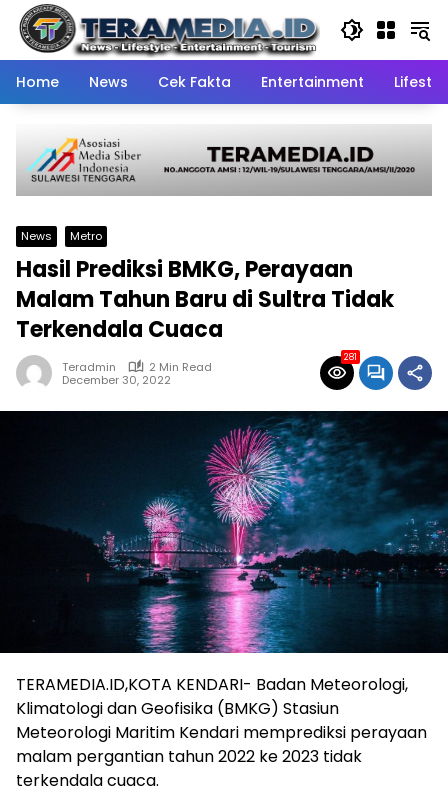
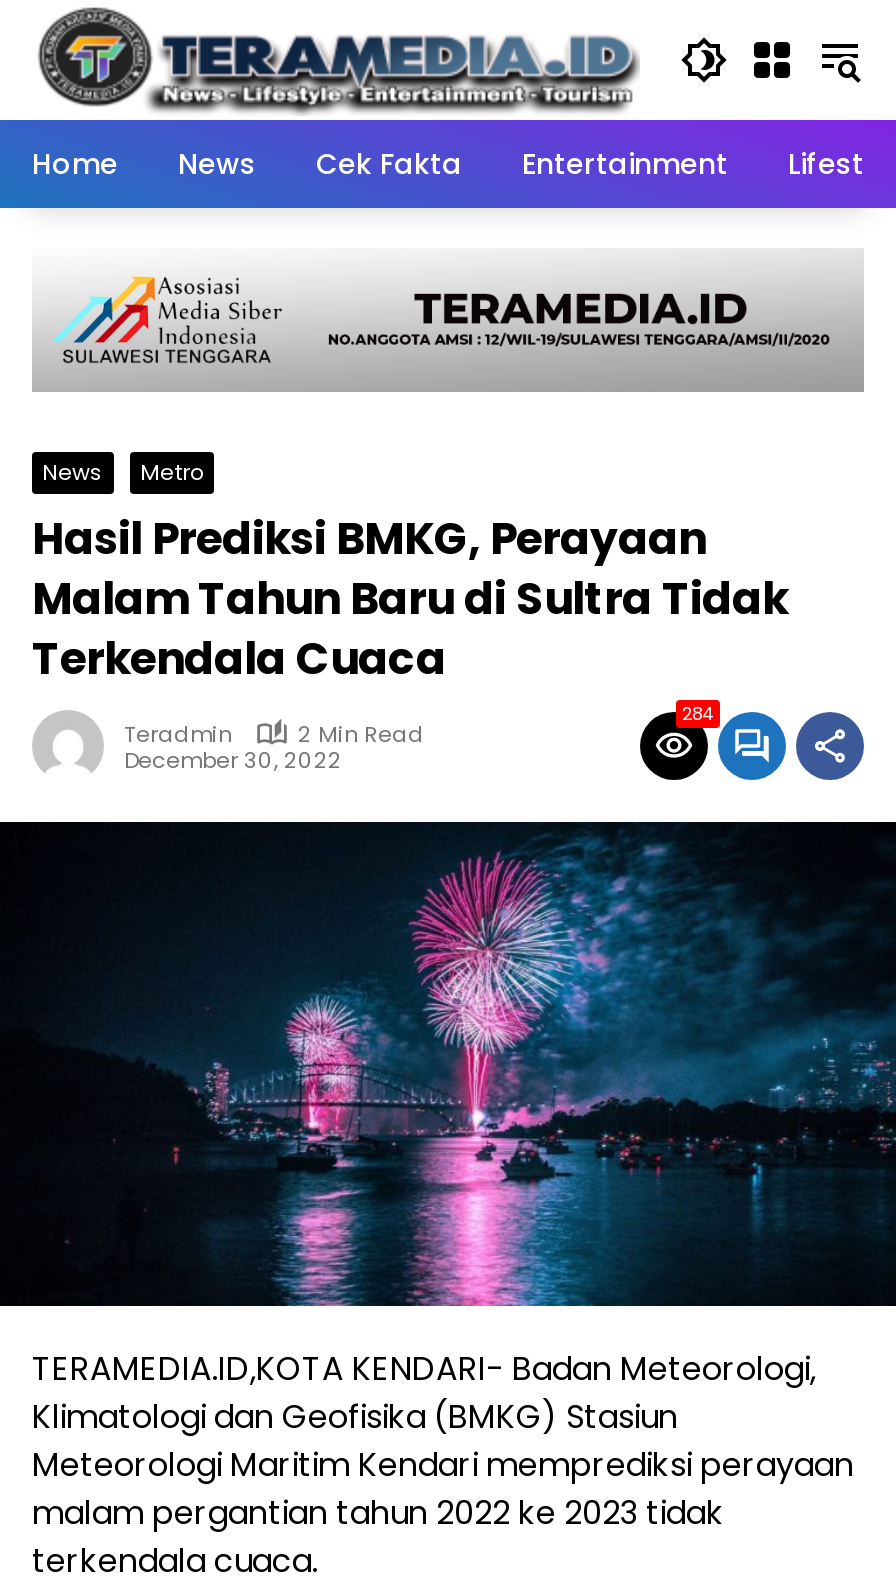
[344,351,357,363] 281 -> [682,702,714,726] 284

